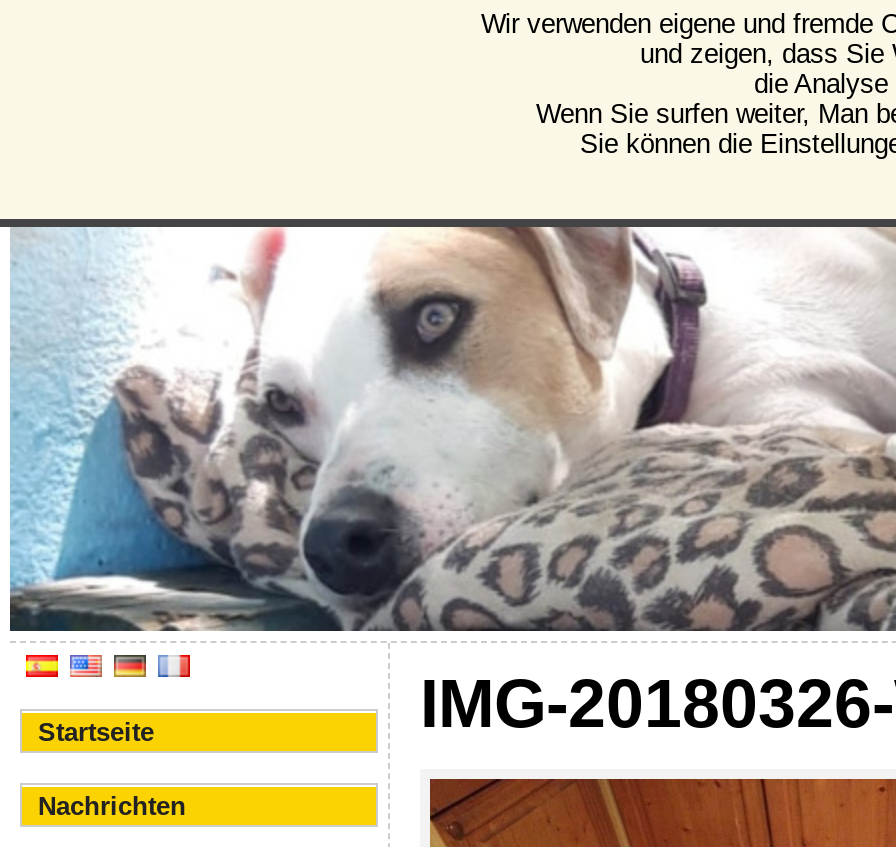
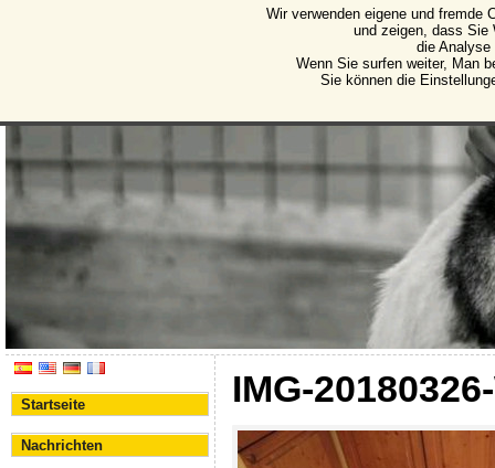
[10,225,890,631] [image] -> [4,126,492,349] [image]

